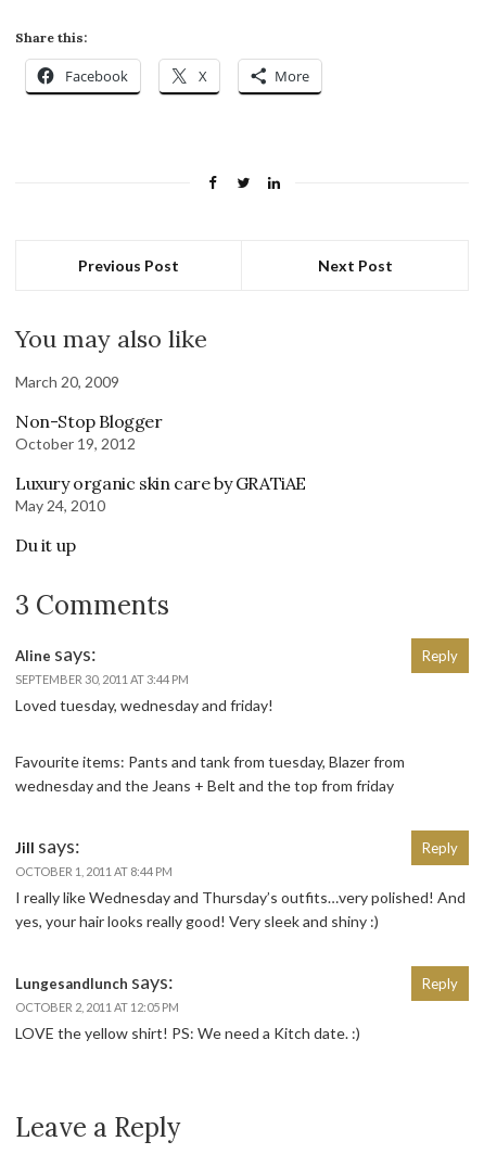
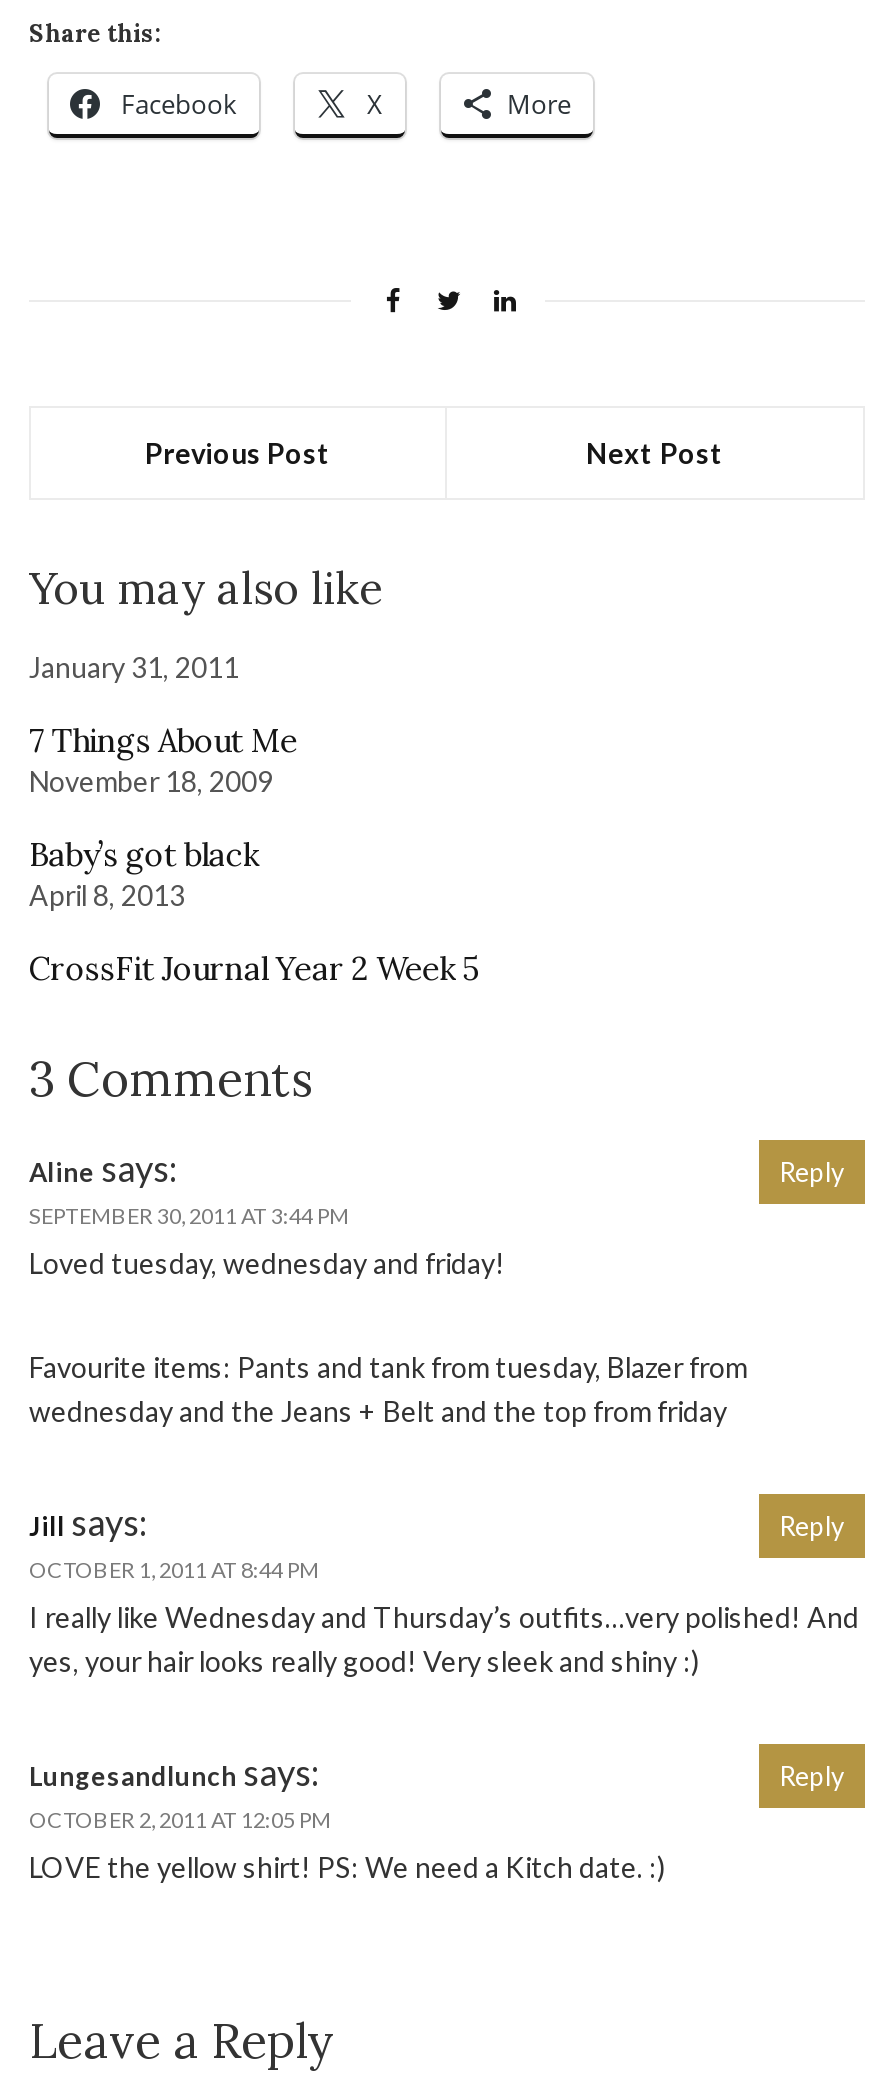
[15,372,119,390] March 20, 2009 -> [29,649,239,683] January 31, 2011
[15,410,162,452] Non-Stop Blogger | October 19, 2012 -> [29,719,297,797] 7 Things About Me | November 18, 2009
[15,472,306,514] Luxury organic skin care by GRATiAE | May 24, 2010 -> [29,833,258,911] Baby’s got black | April 8, 2013
[15,534,76,556] Du it up -> [29,947,477,987] CrossFit Journal Year 2 Week 5

